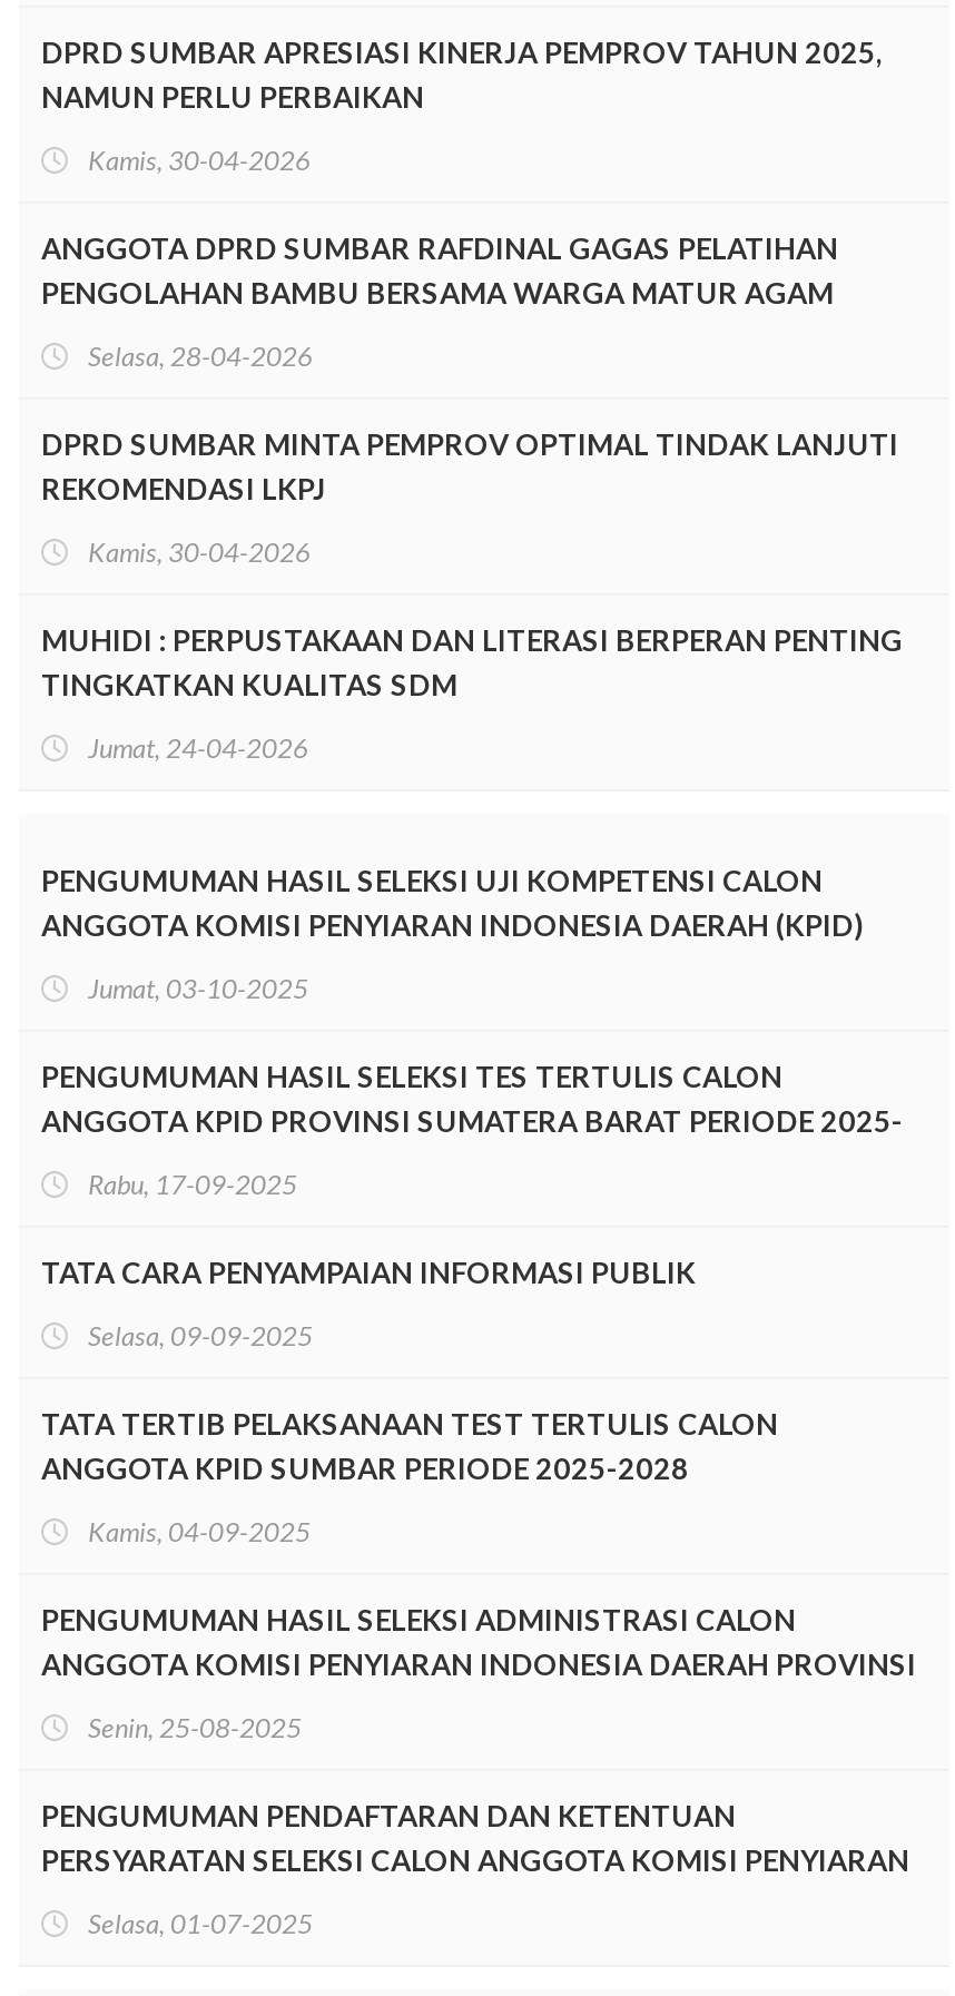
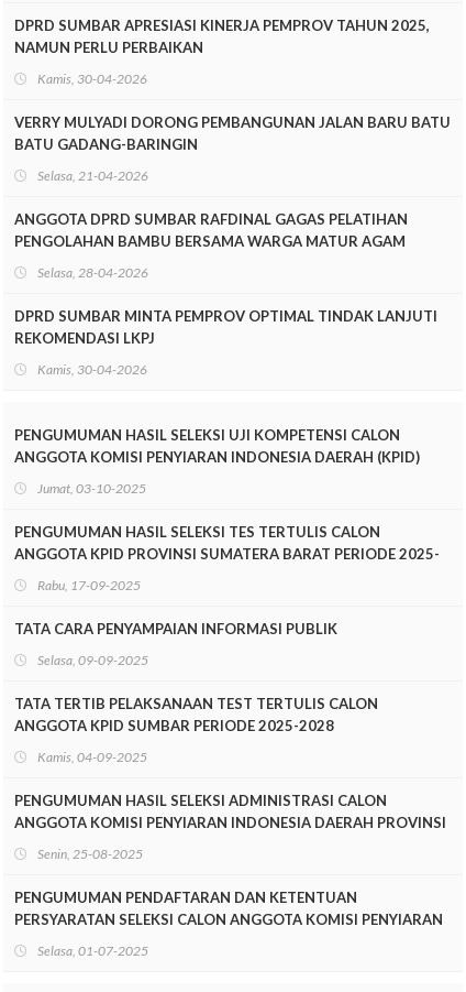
none -> [14,113,451,183] VERRY MULYADI DORONG PEMBANGUNAN JALAN BARU BATU | BATU GADANG-BARINGIN | Selasa, 21-04-2026
moved [41,229,898,568] -> [14,210,437,377]: ANGGOTA DPRD SUMBAR RAFDINAL GAGAS PELATIHAN | PENGOLAHAN BAMBU BERSAMA WARGA MATUR AGAM | Selasa, 28-04-2026 | DPRD SUMBAR MINTA PEMPROV OPTIMAL TINDAK LANJUTI | REKOMENDASI LKPJ | Kamis, 30-04-2026
[41,621,903,764] MUHIDI : PERPUSTAKAAN DAN LITERASI BERPERAN PENTING | TINGKATKAN KUALITAS SDM | Jumat, 24-04-2026 -> none

